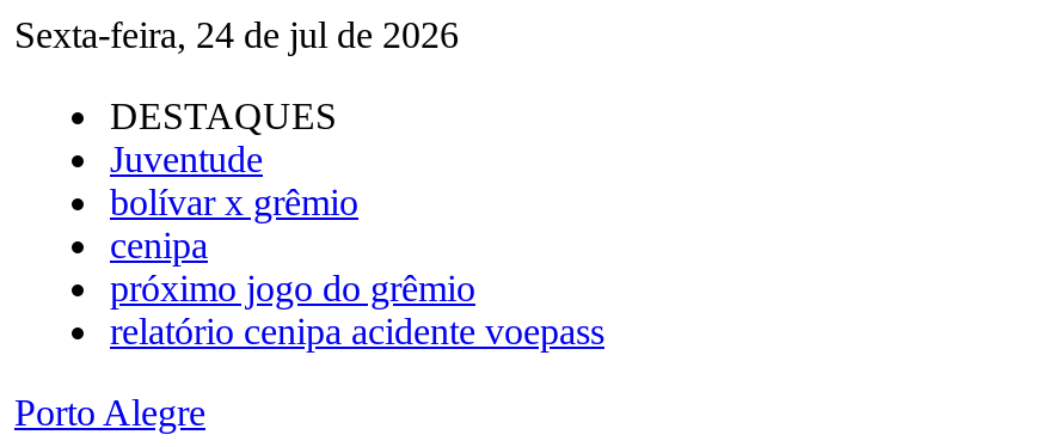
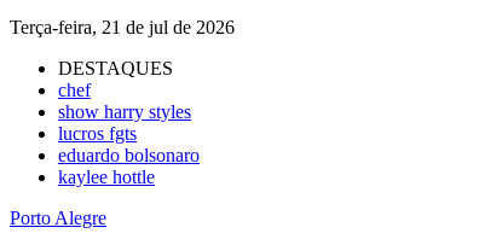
[14,14,459,55] Sexta-feira, 24 de jul de 2026 -> [10,17,235,37] Terça-feira, 21 de jul de 2026
[110,139,604,351] Juventude | bolívar x grêmio | cenipa | próximo jogo do grêmio | relatório cenipa acidente voepass -> [58,80,200,187] chef | show harry styles | lucros fgts | eduardo bolsonaro | kaylee hottle

